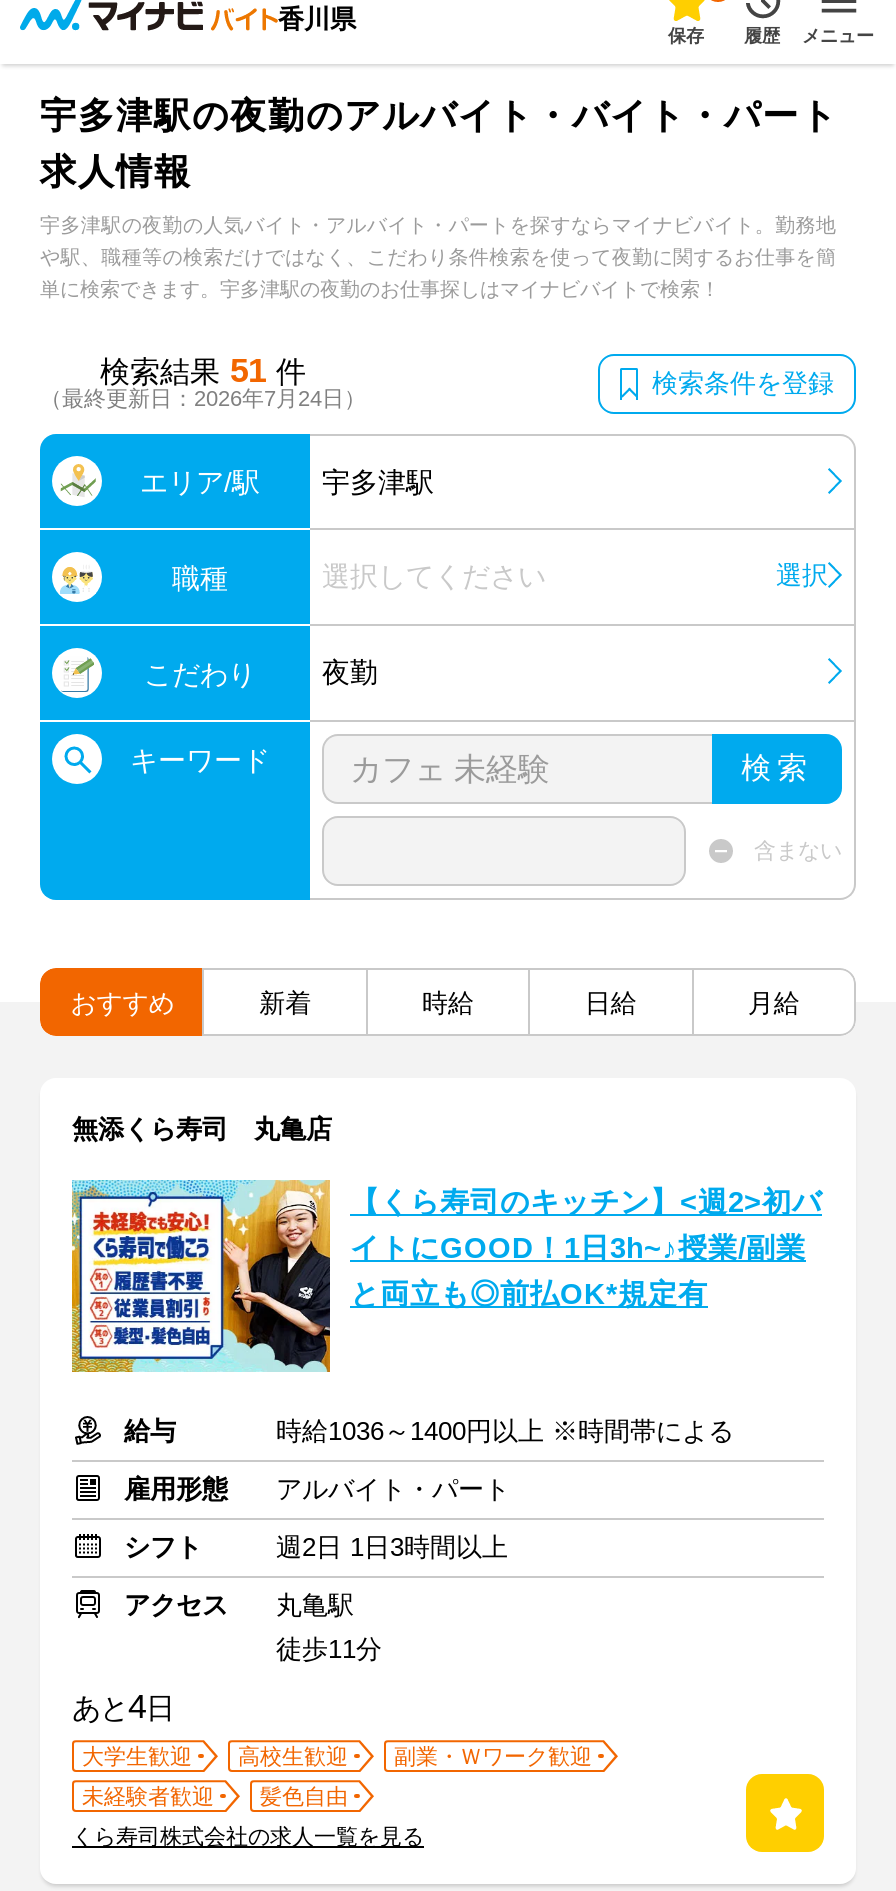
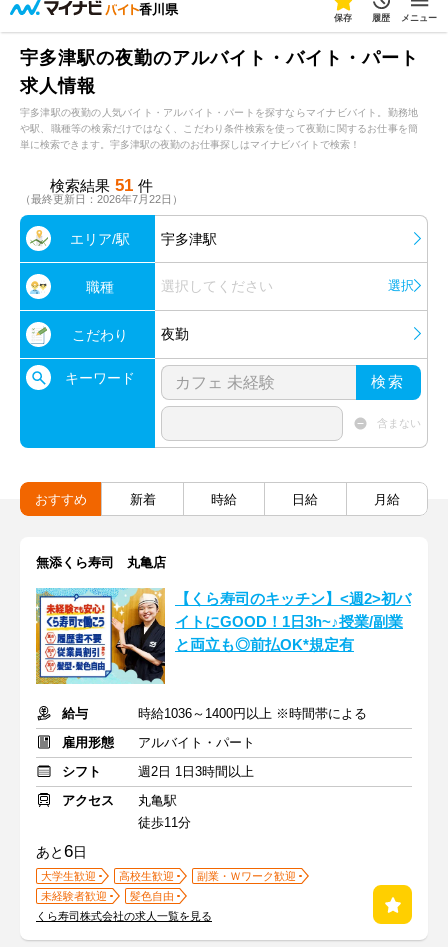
[40,368,834,410] （最終更新日：2026年7月24日） | 検索条件を登録 -> [20,193,183,205] （最終更新日：2026年7月22日）
[72,1688,174,1726] あと4日 -> [36,842,87,861] あと6日

